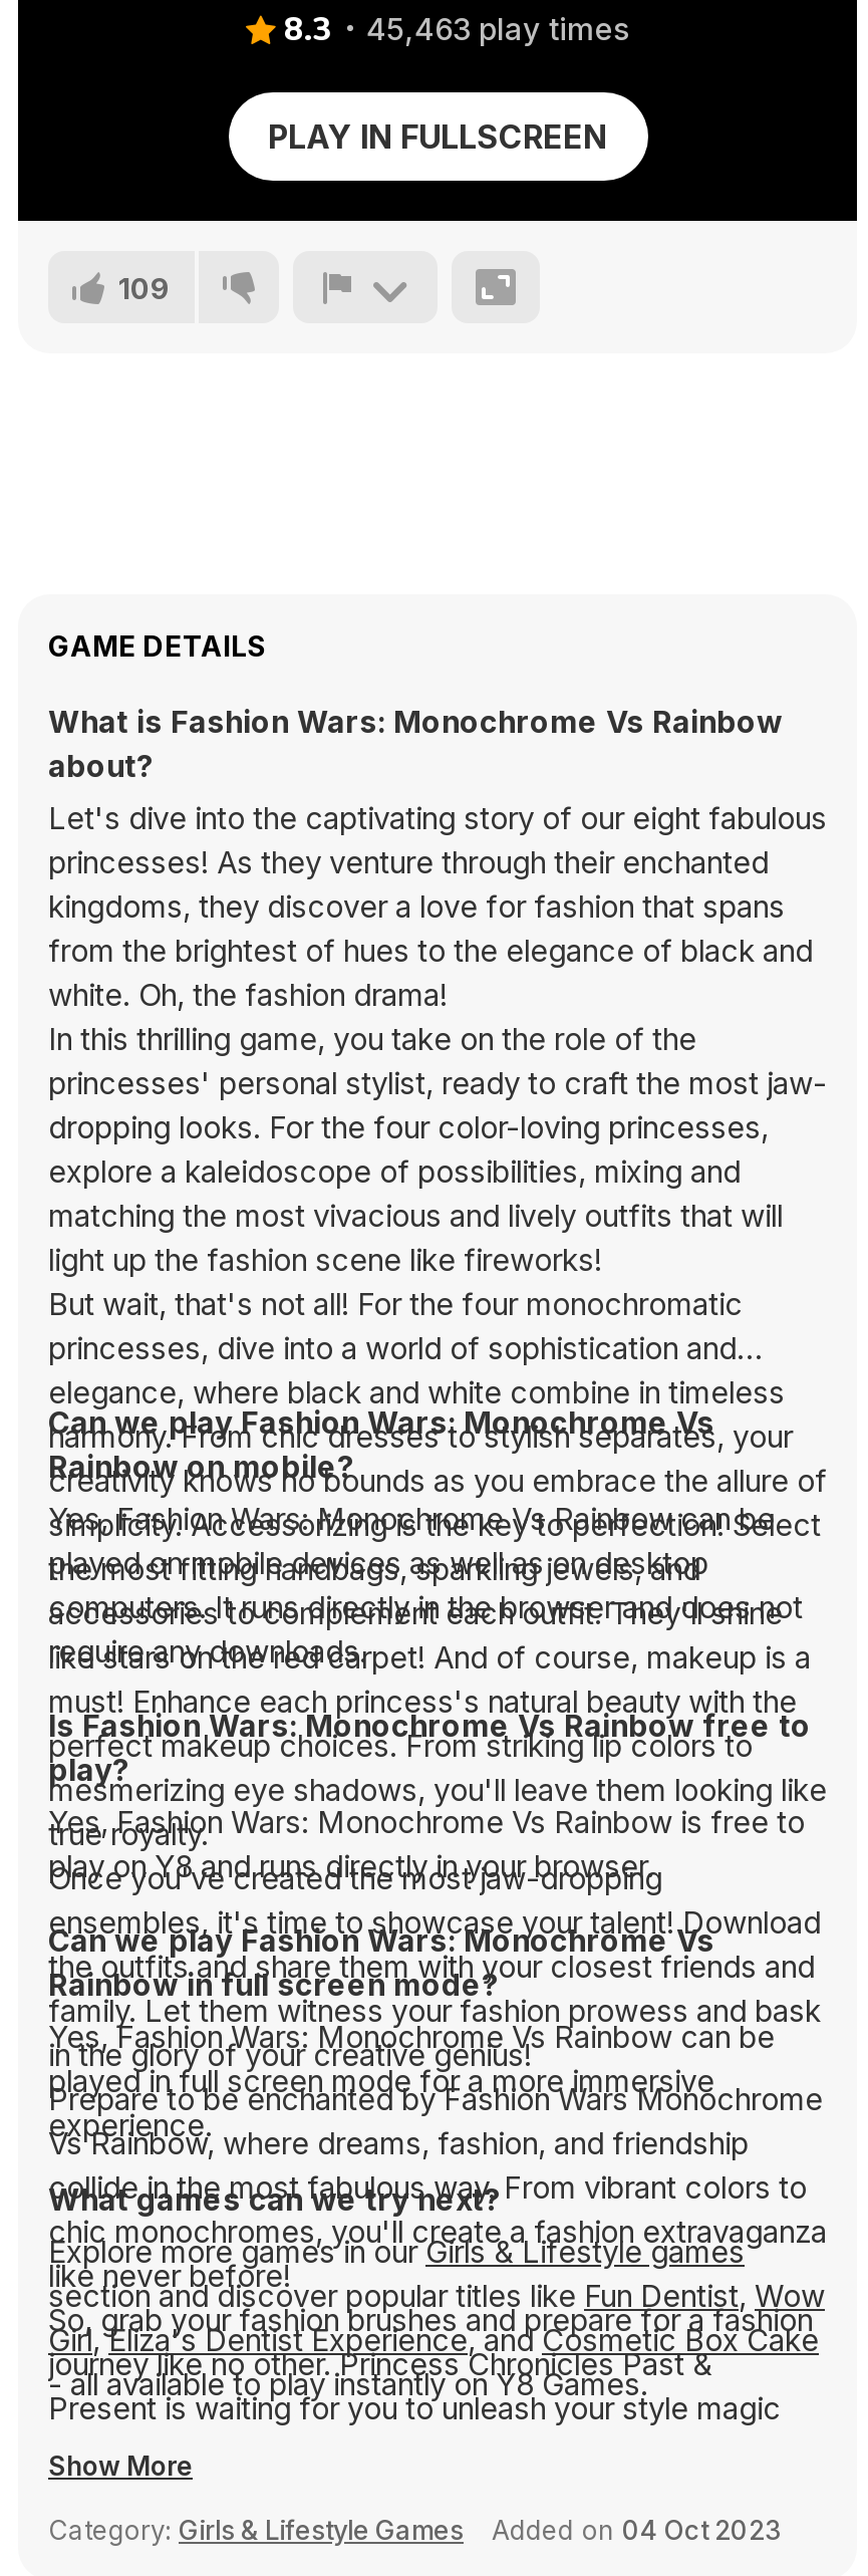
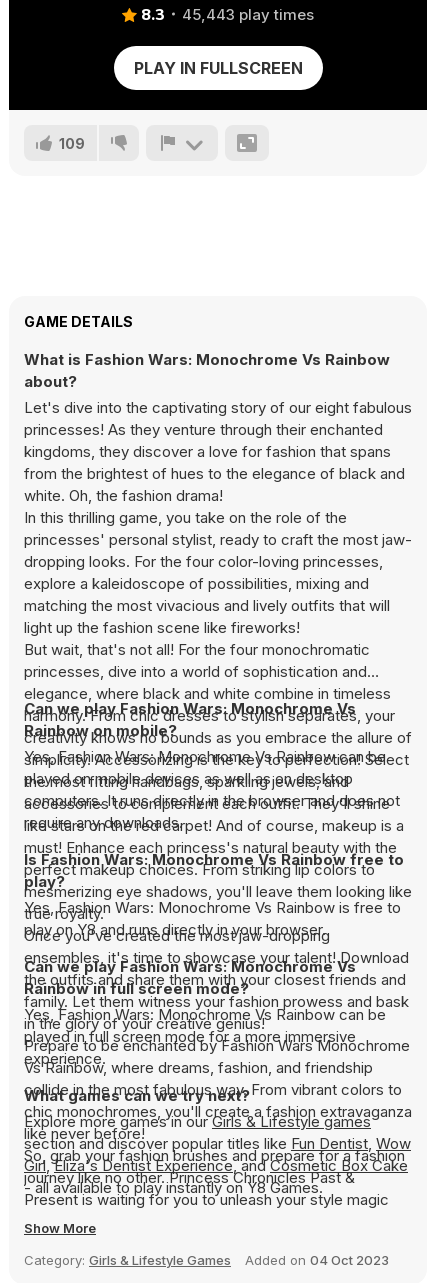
[284,8,629,52] 8.3 45,463 play times -> [141,4,314,26] 8.3 45,443 play times

